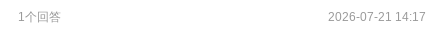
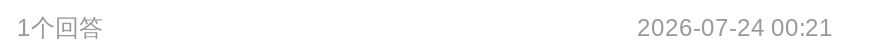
[328,10,426,24] 2026-07-21 14:17 -> [637,14,833,42] 2026-07-24 00:21

